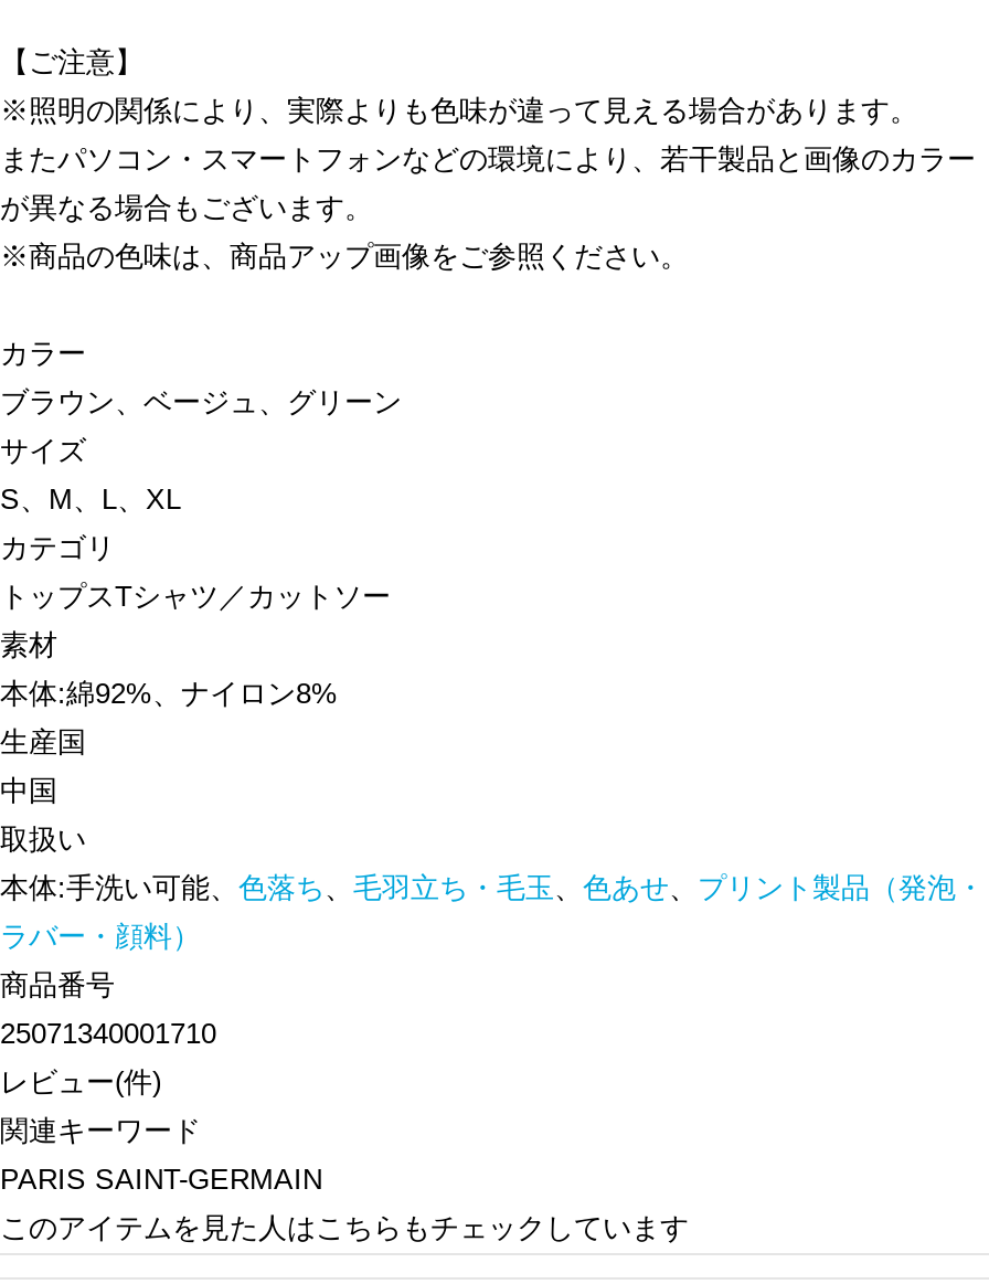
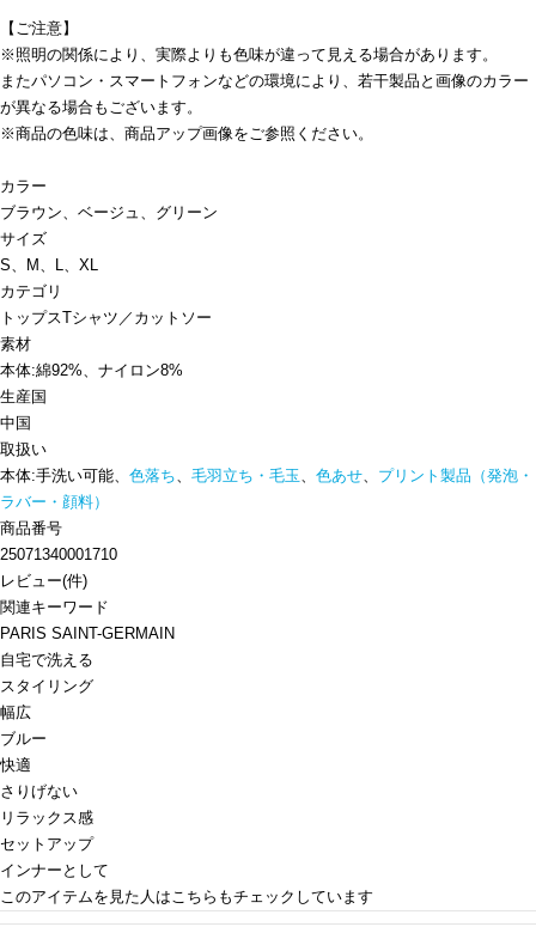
none -> [0,651,109,880] 自宅で洗える | スタイリング | 幅広 | ブルー | 快適 | さりげない | リラックス感 | セットアップ | インナーとして

